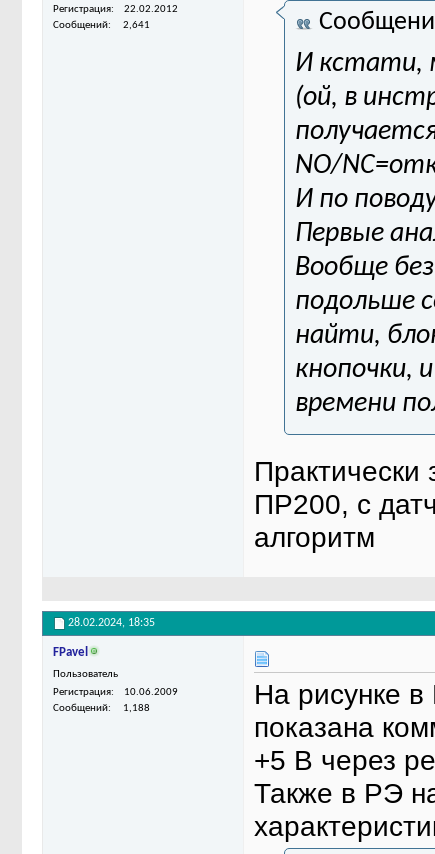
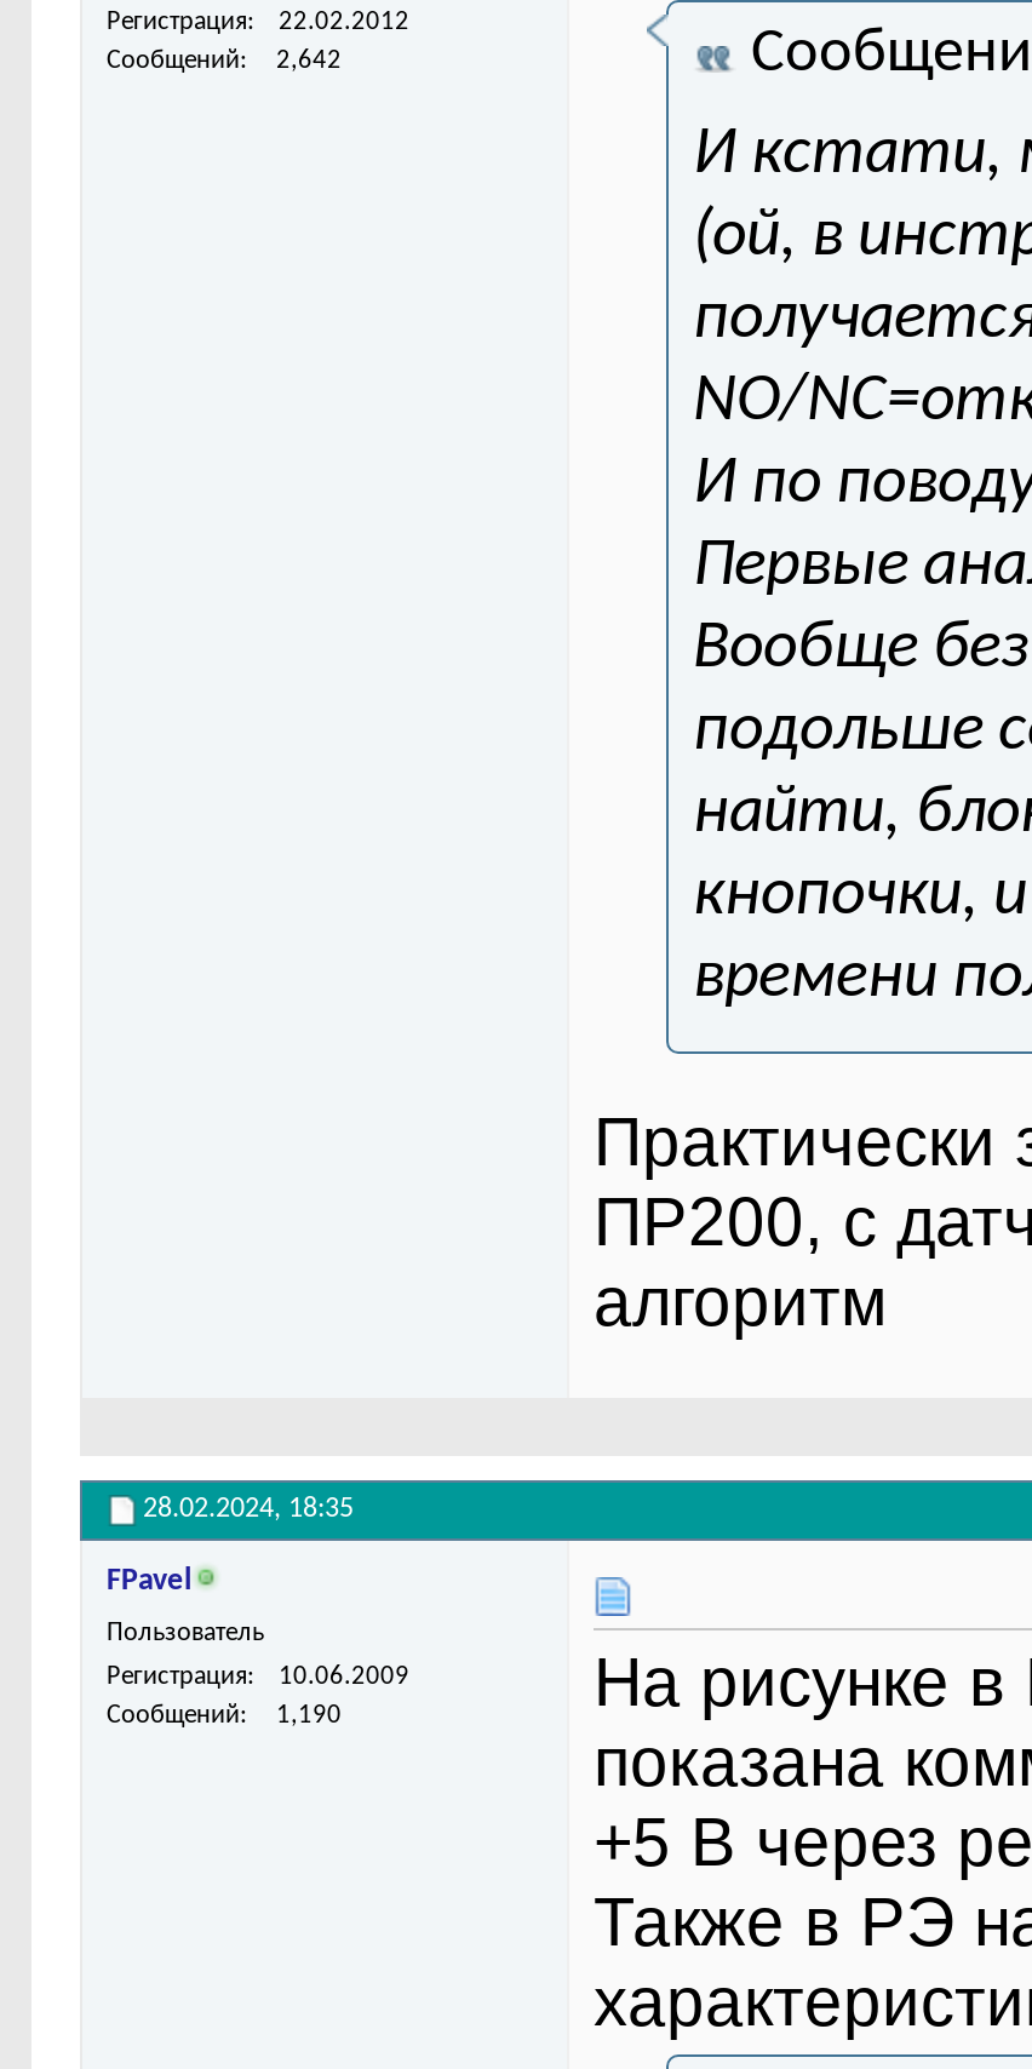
[53,20,150,31] Сообщений 2,641 -> [107,49,342,76] Сообщений 2,642
[53,703,150,714] Сообщений 1,188 -> [107,1704,342,1731] Сообщений 1,190

